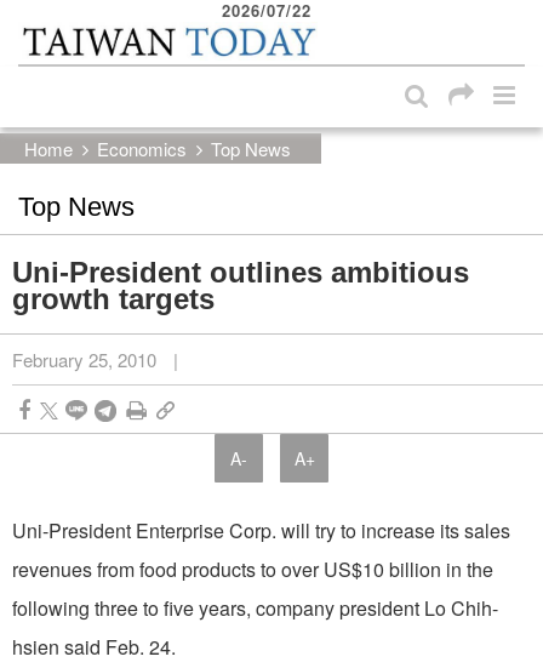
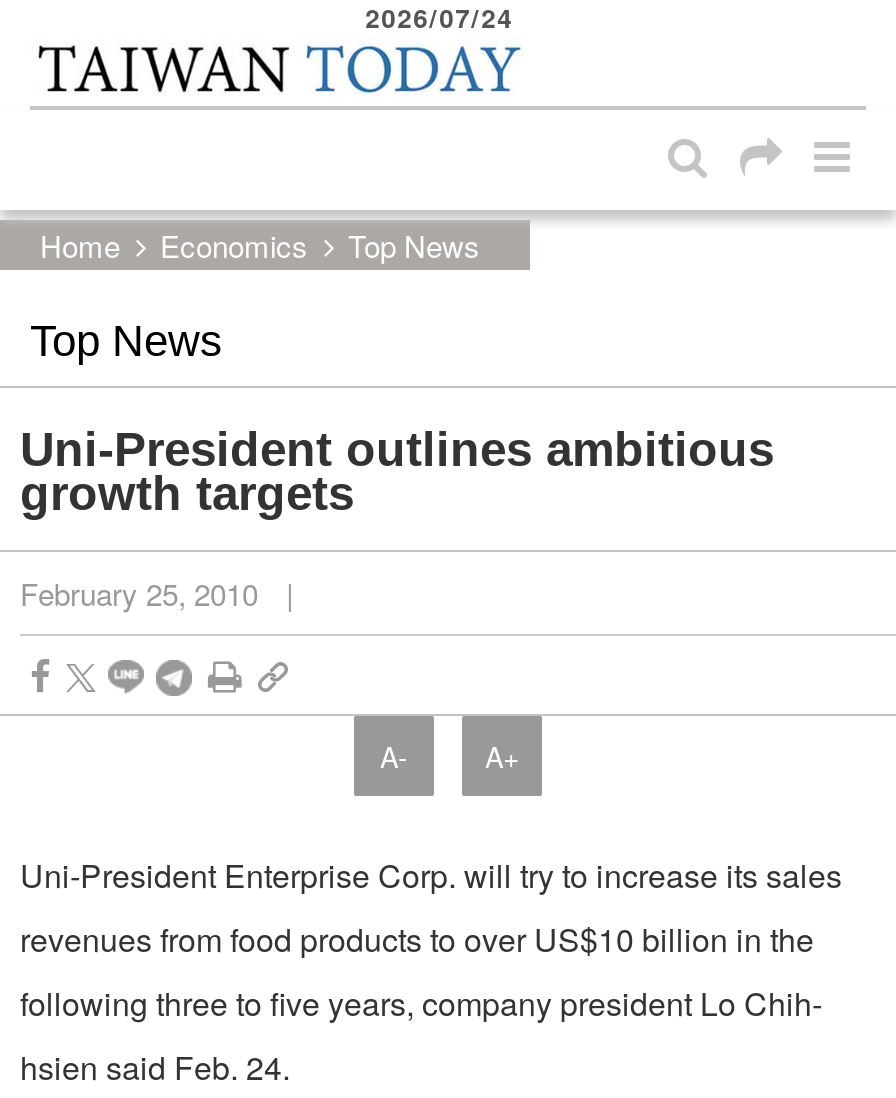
[221,0,311,22] 2026/07/22 -> [365,0,513,36] 2026/07/24

